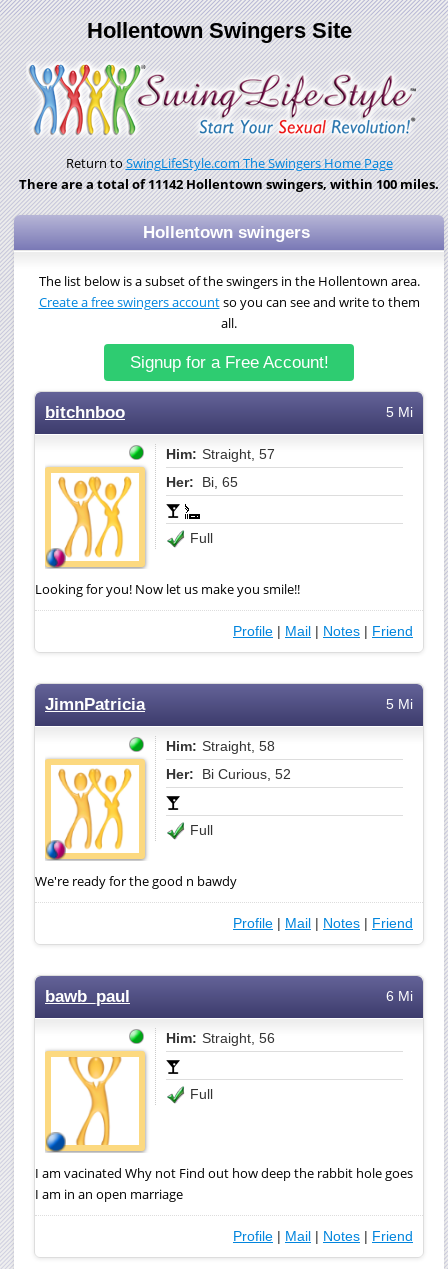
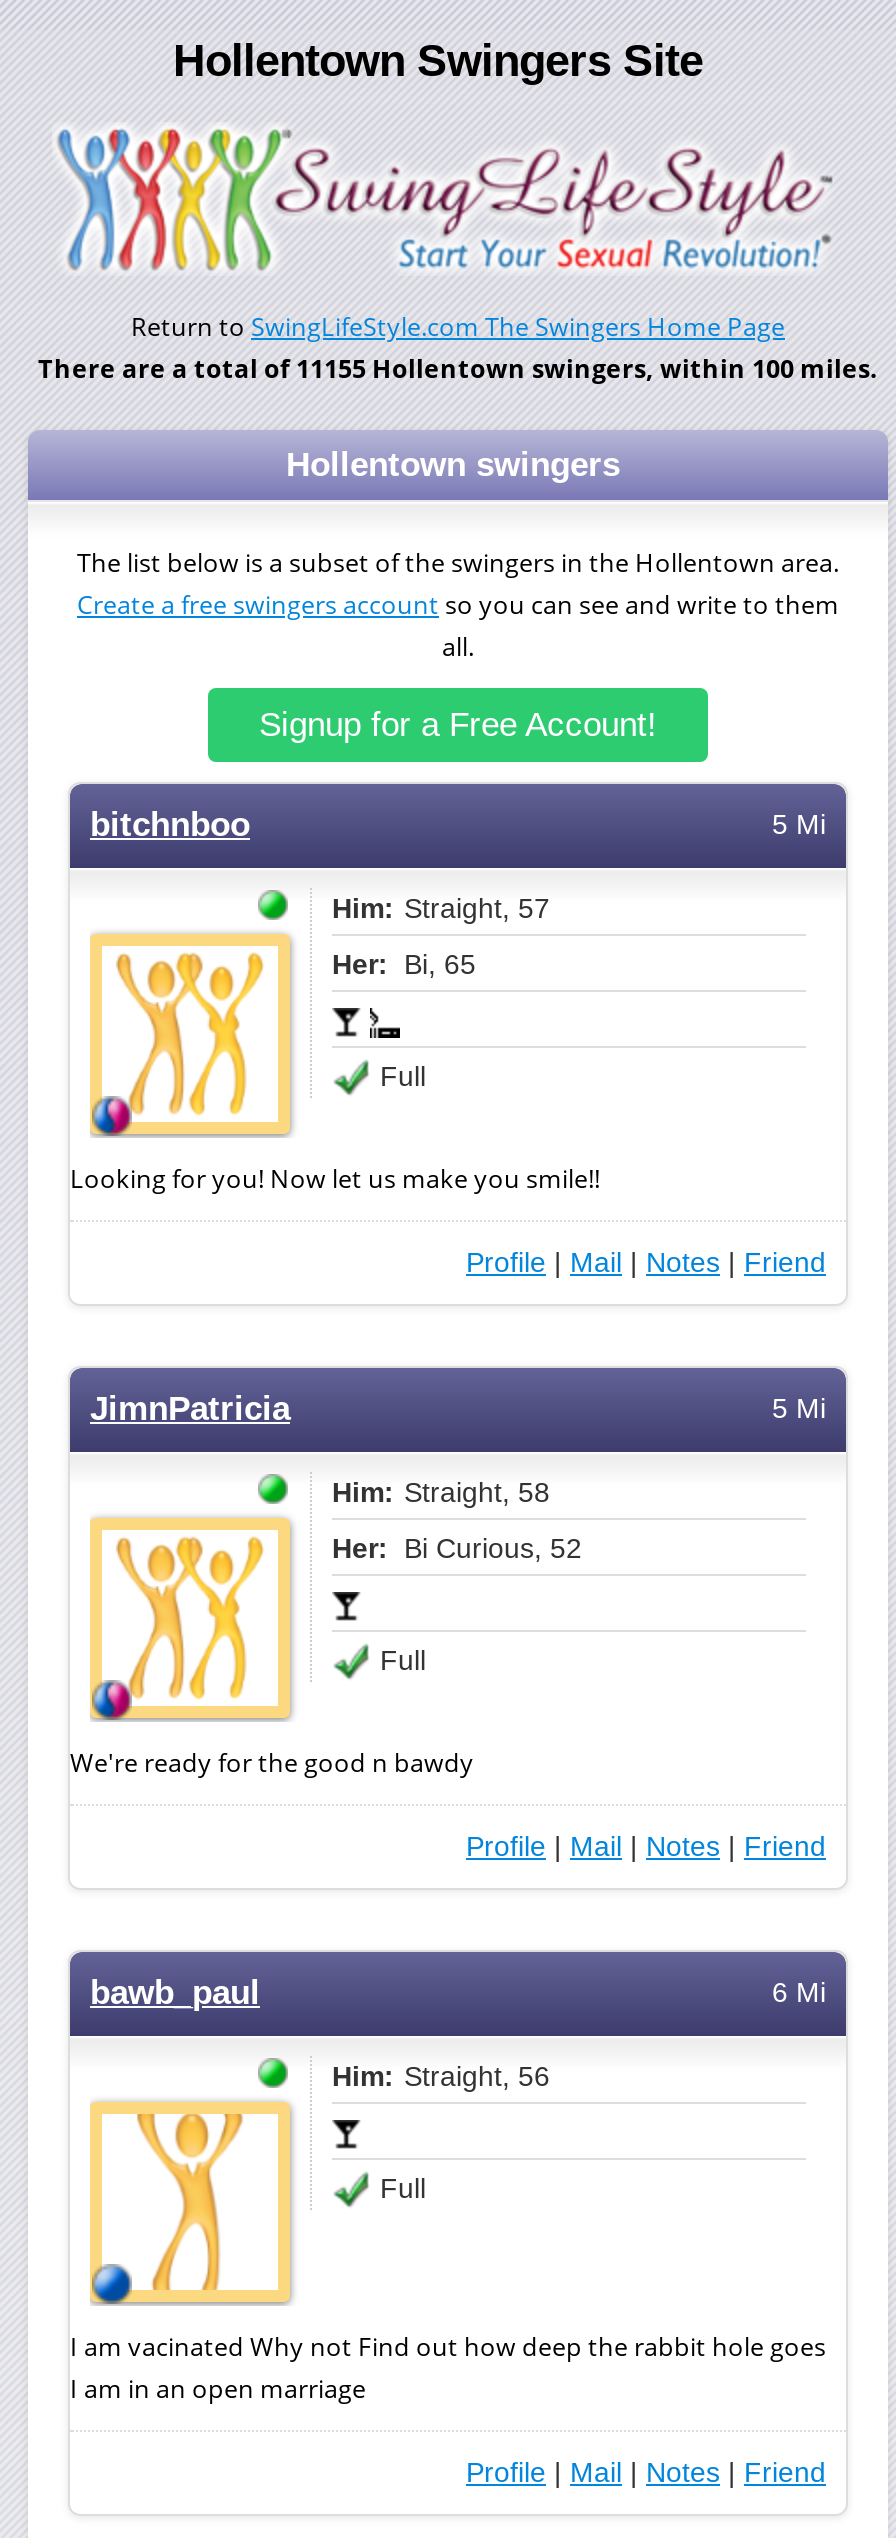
[19,176,439,193] There are a total of 11142 Hollentown swingers, within 100 miles. -> [38,352,878,386] There are a total of 11155 Hollentown swingers, within 100 miles.

